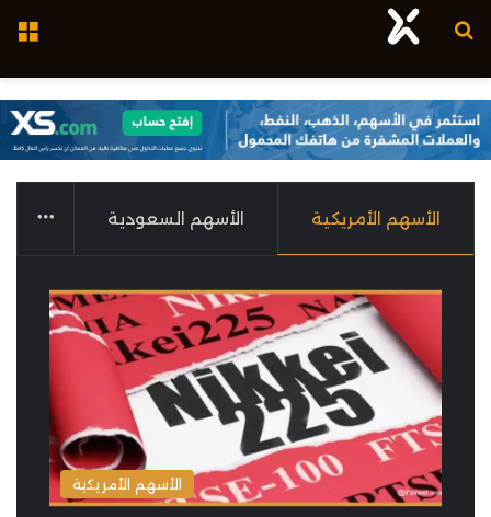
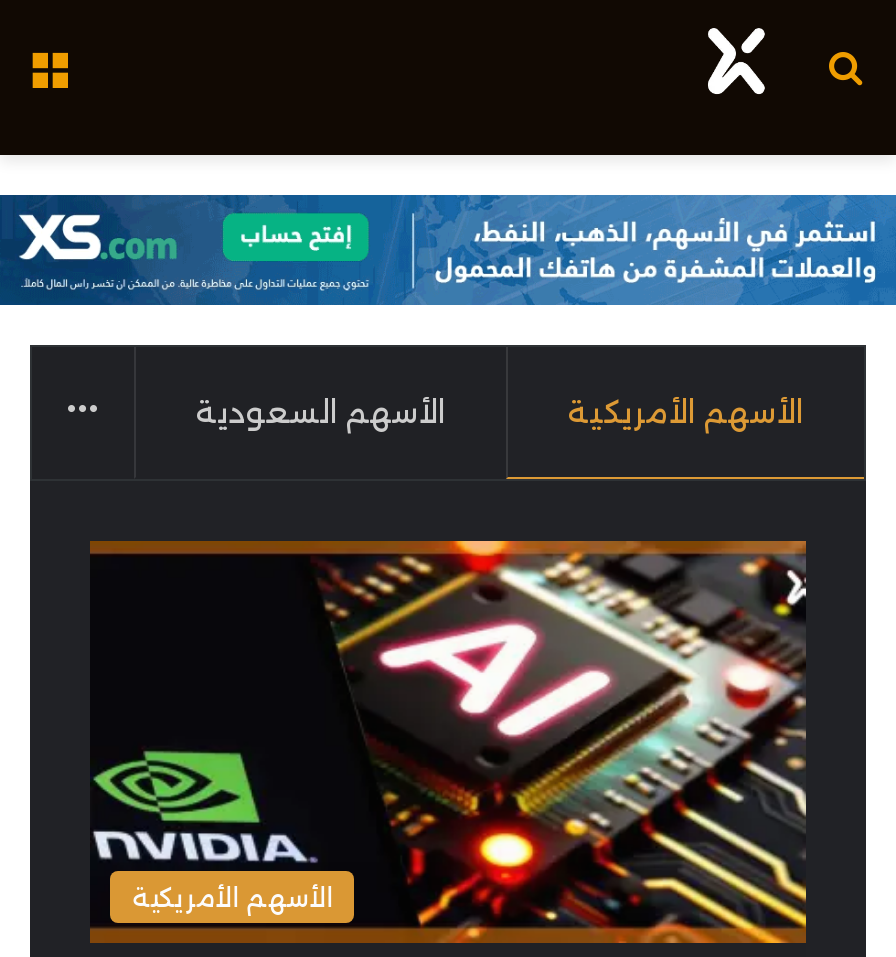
[48,289,443,509] [image] -> [90,539,808,945] [image]

